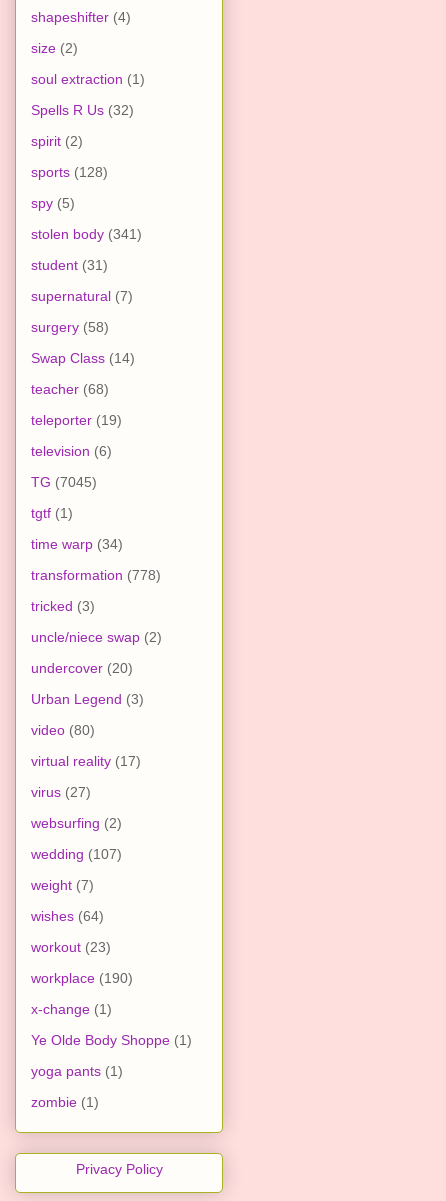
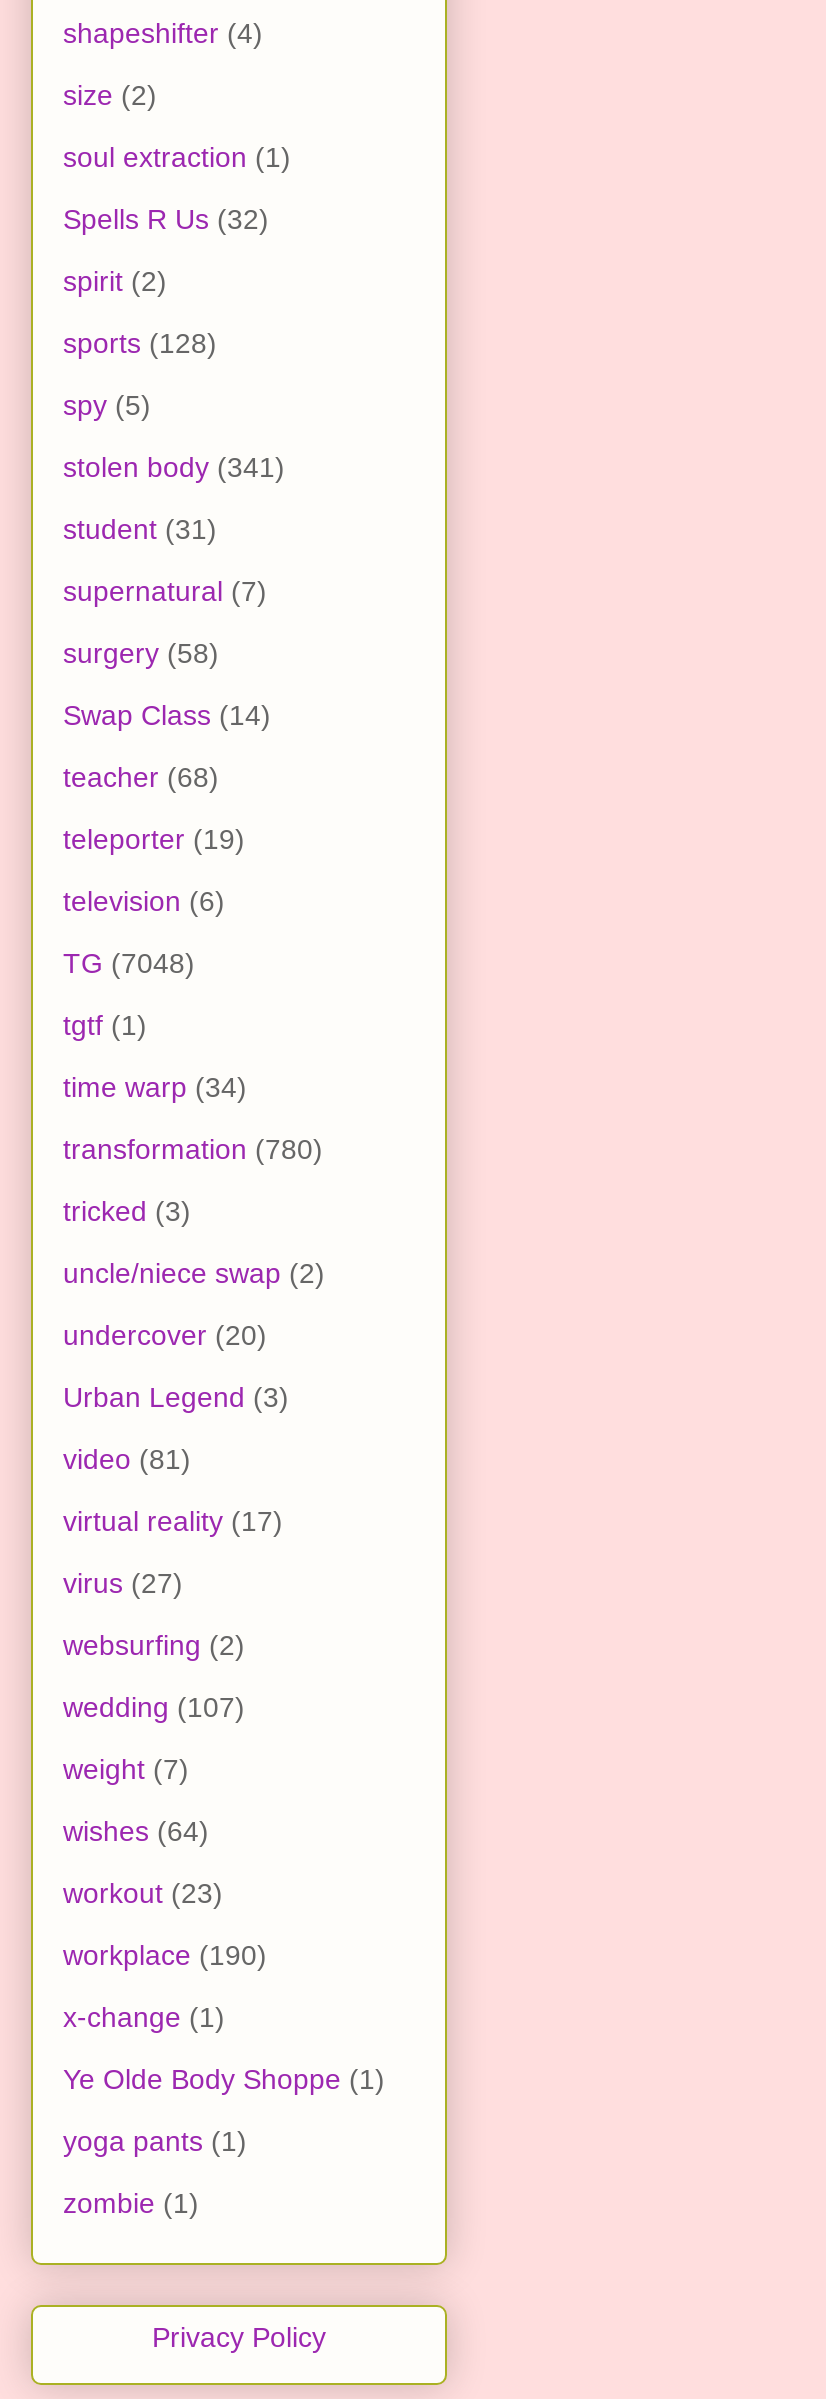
[31,474,97,490] TG (7045) -> [63,946,195,978] TG (7048)
[31,567,161,583] transformation (778) -> [63,1132,323,1164] transformation (780)
[31,722,95,738] video (80) -> [63,1442,191,1474] video (81)

